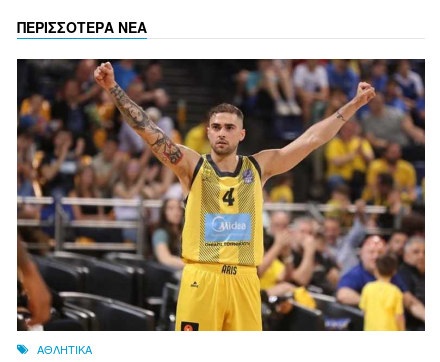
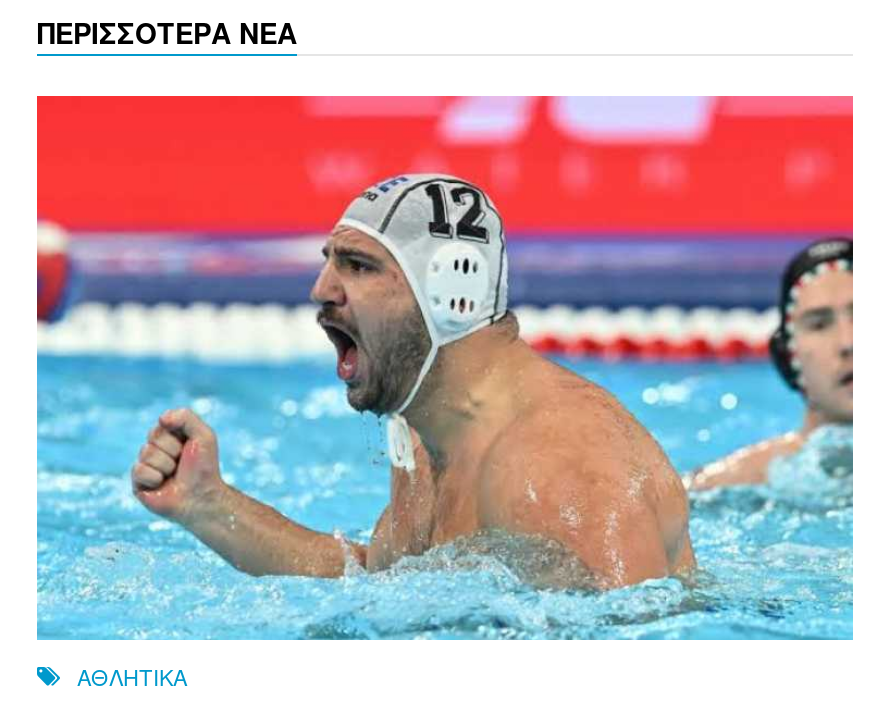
[16,58,426,332] [image] -> [35,94,855,642] [image]

